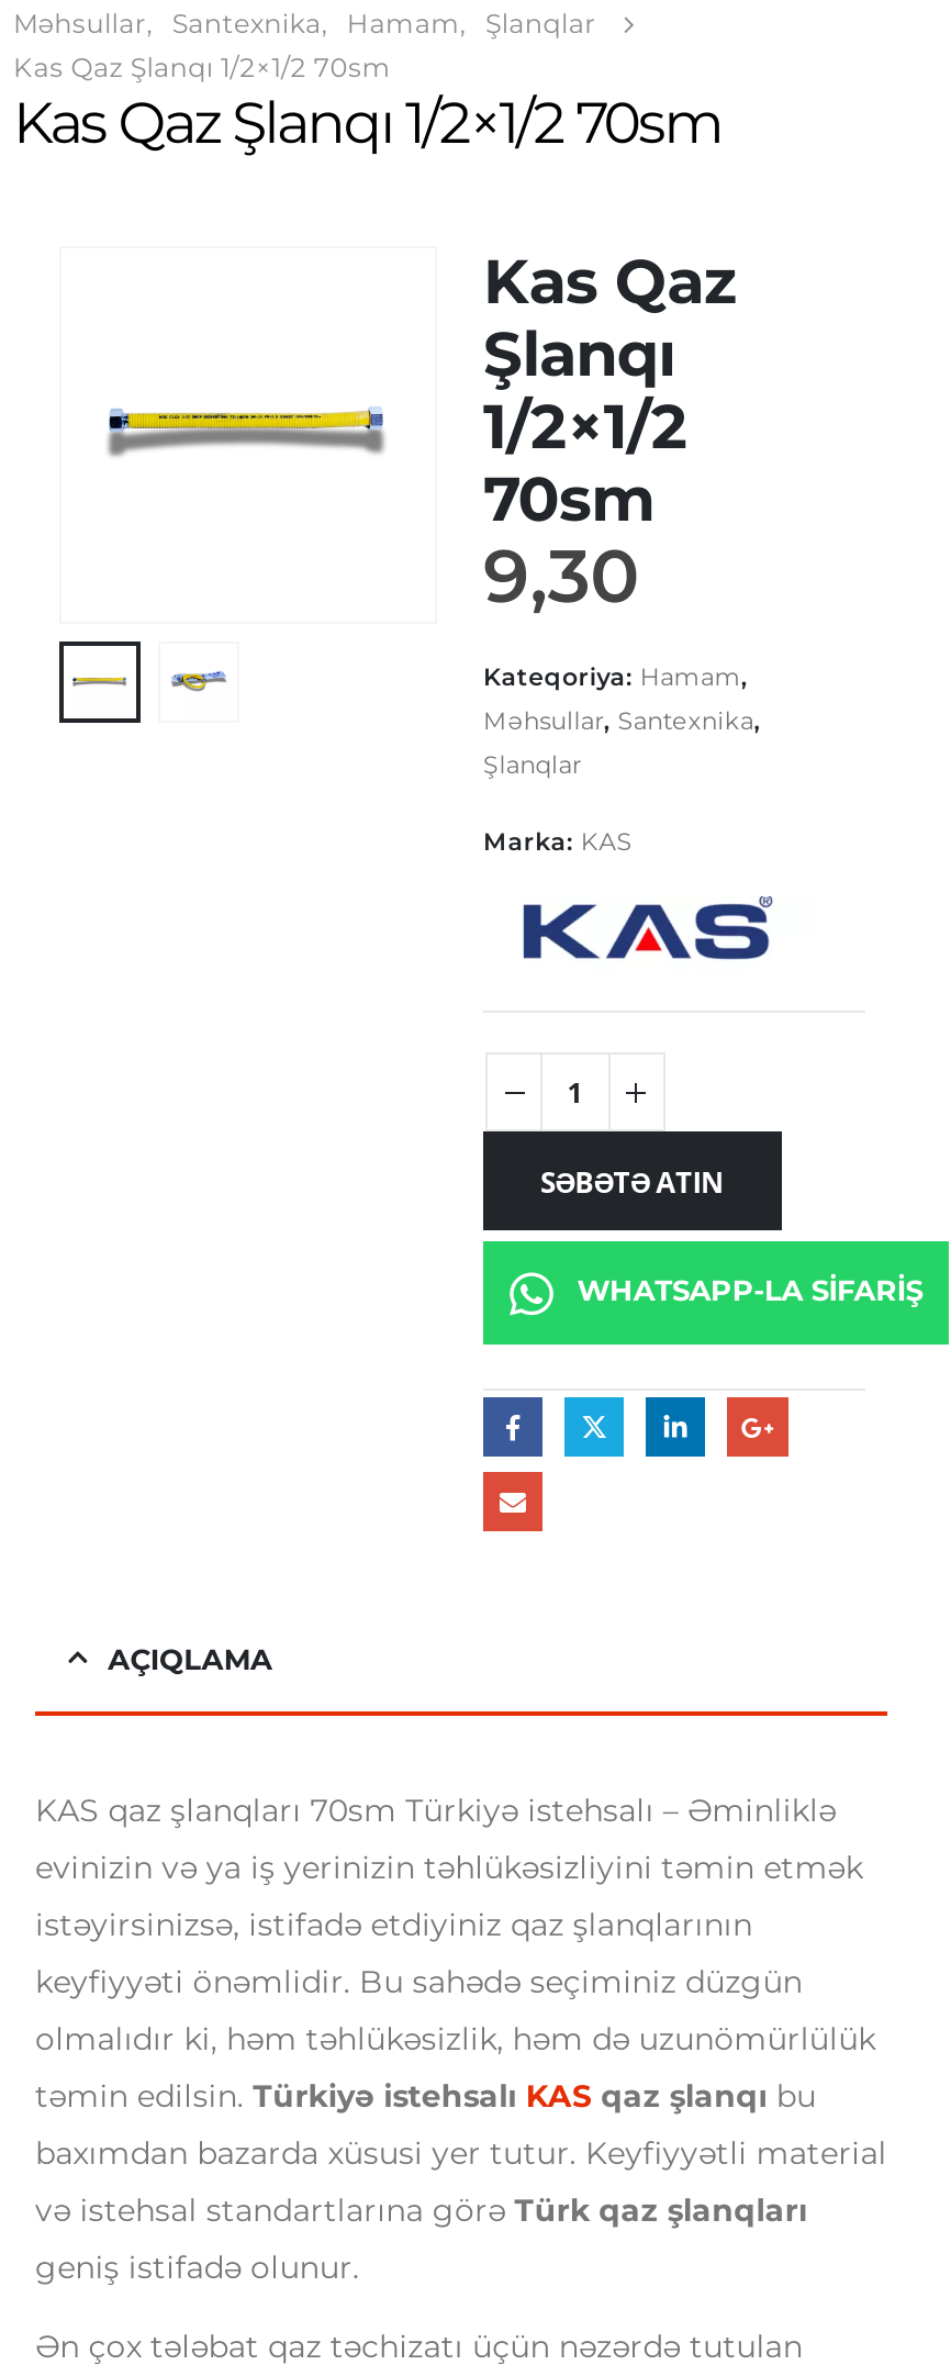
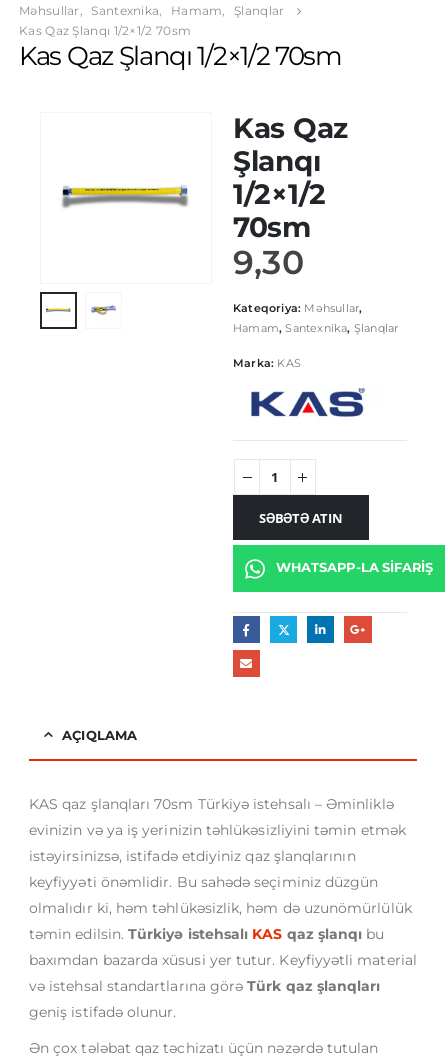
[483,660,761,779] Kateqoriya: Hamam, | Məhsullar, Santexnika, | Şlanqlar -> [233,301,398,335] Kateqoriya: Məhsullar, | Hamam, Santexnika, Şlanqlar

